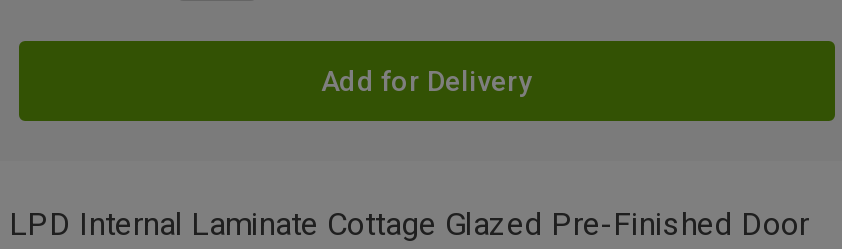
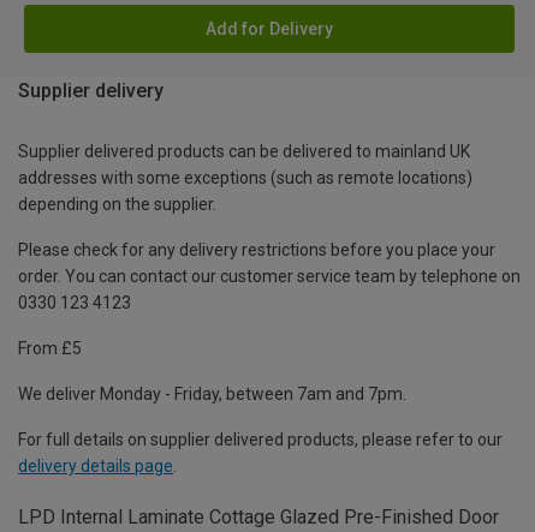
none -> [18,80,521,476] Supplier delivery | Supplier delivered products can be delivered to mainland UK | addresses with some exceptions (such as remote locations) | depending on the supplier. | Please check for any delivery restrictions before you place your | order. You can contact our customer service team by telephone on | 0330 123 4123 | From £5 | We deliver Monday - Friday, between 7am and 7pm. | For full details on supplier delivered products, please refer to our | delivery details page.

